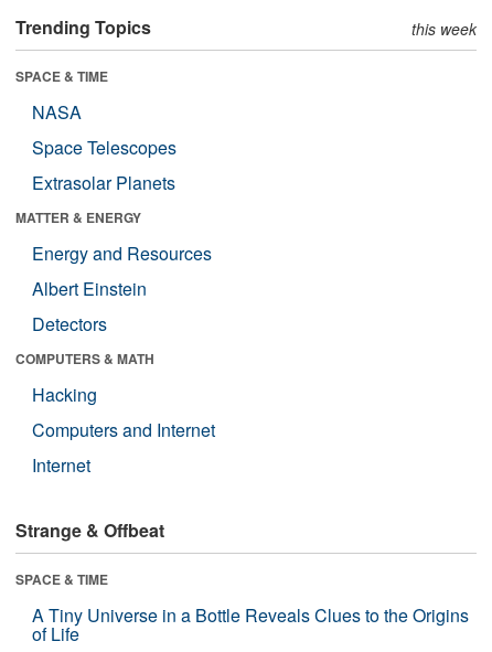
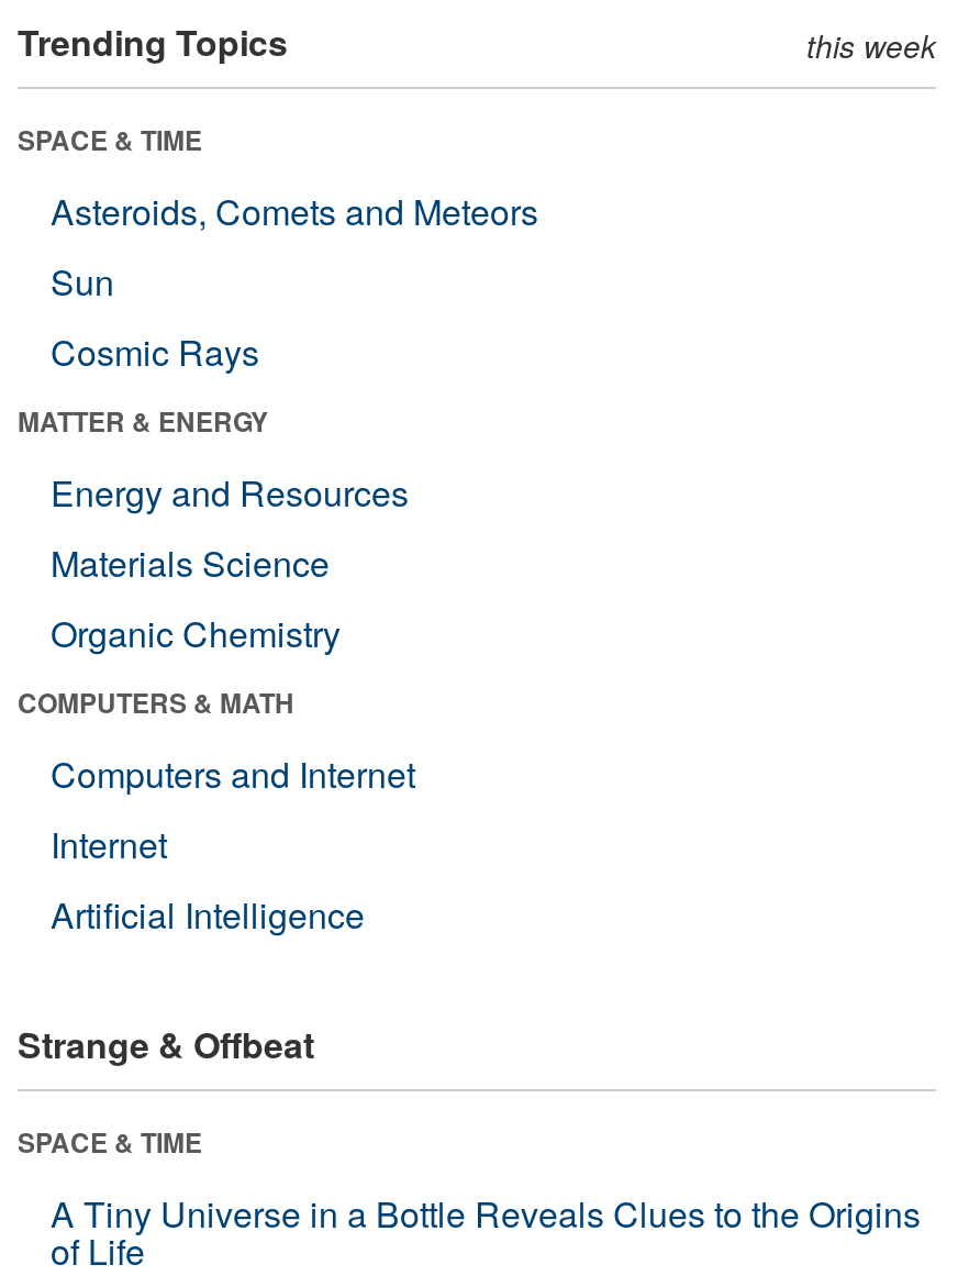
[32,99,177,195] NASA | Space Telescopes | Extrasolar Planets -> [51,185,538,377] Asteroids, Comets and Meteors | Sun | Cosmic Rays
[32,276,147,336] Albert Einstein | Detectors -> [51,537,341,658] Materials Science | Organic Chemistry
[32,381,97,407] Hacking -> none
moved [32,417,215,477] -> [51,748,415,869]: Computers and Internet | Internet
none -> [51,889,365,939] Artificial Intelligence

